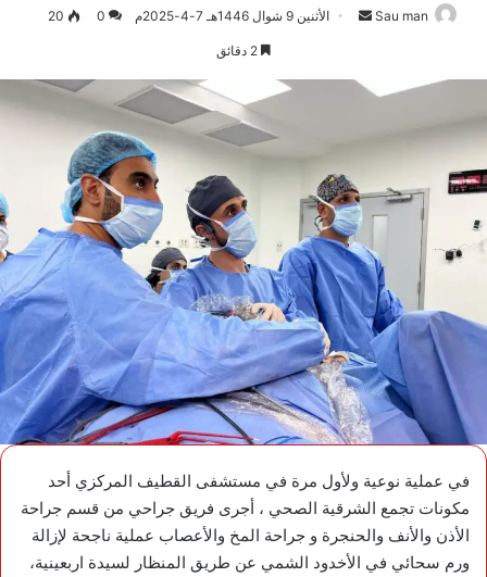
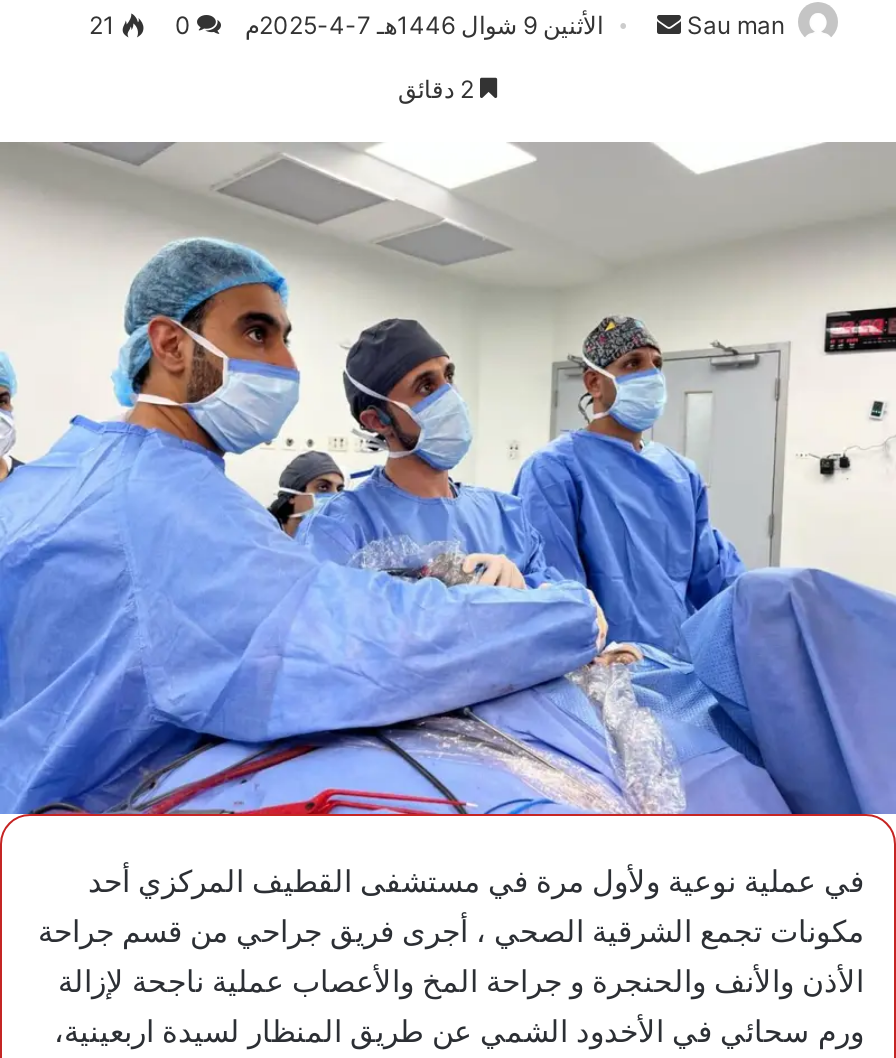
[47,7,105,24] 20 0 -> [89,10,191,40] 21 0

